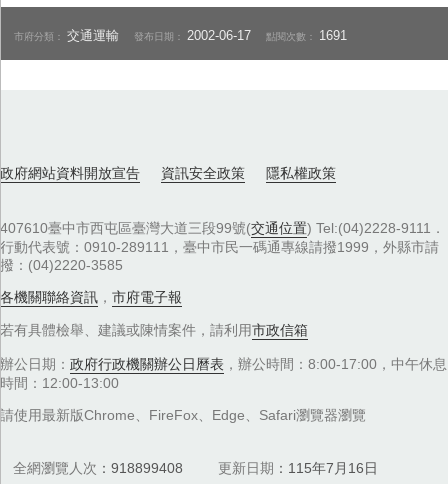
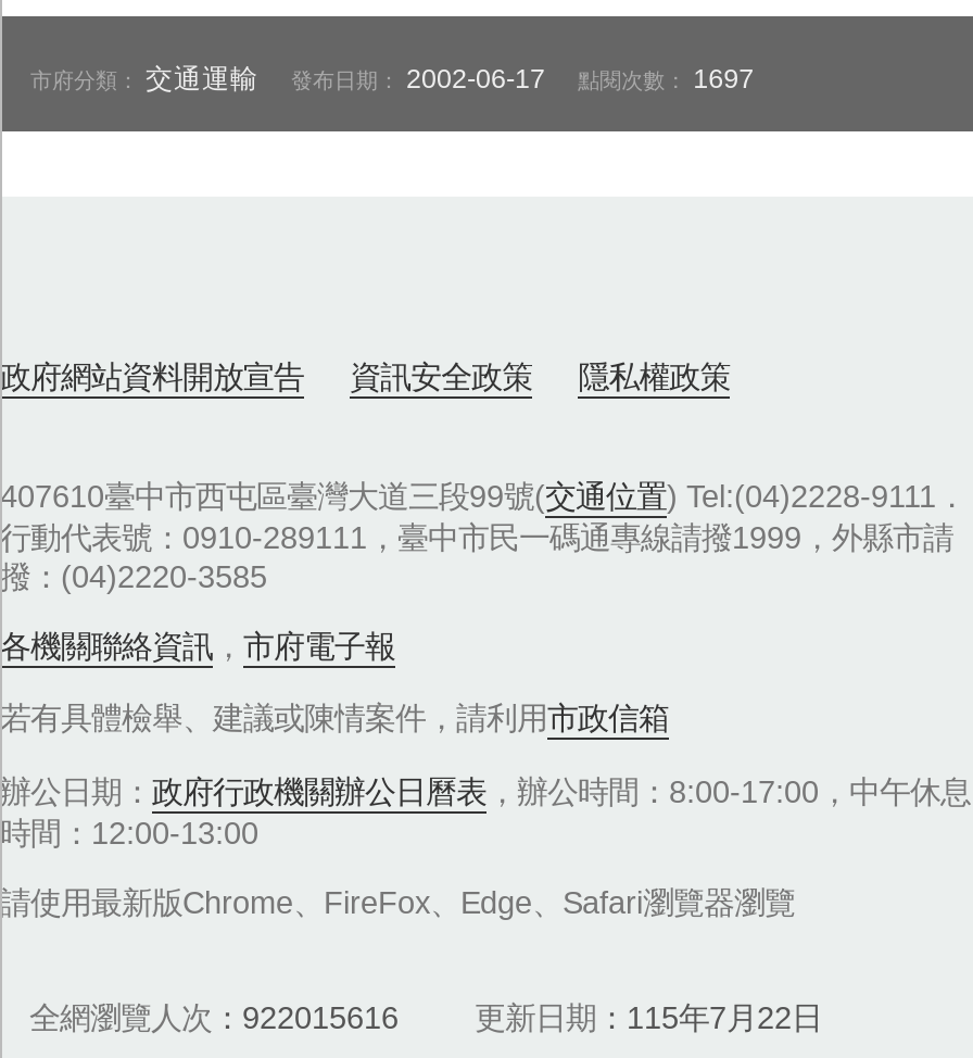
[14,28,347,42] 市府分類：交通運輸 發布日期：2002-06-17 點閱次數：1691 -> [30,63,754,93] 市府分類：交通運輸 發布日期：2002-06-17 點閱次數：1697
[13,459,183,475] 全網瀏覽人次 918899408 -> [29,999,398,1034] 全網瀏覽人次 922015616
[218,459,378,475] 更新日期 115年7月16日 -> [474,999,822,1034] 更新日期 115年7月22日

